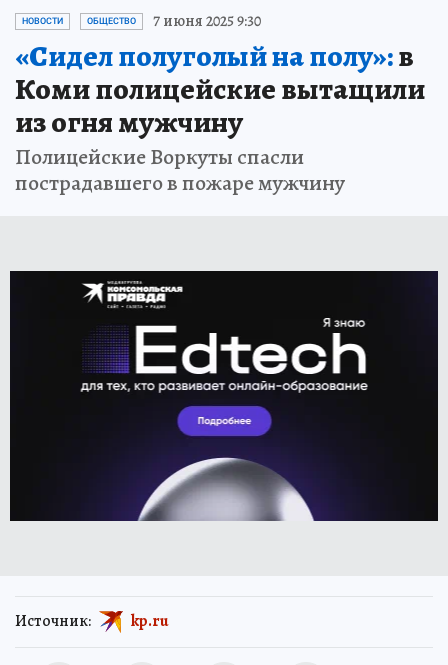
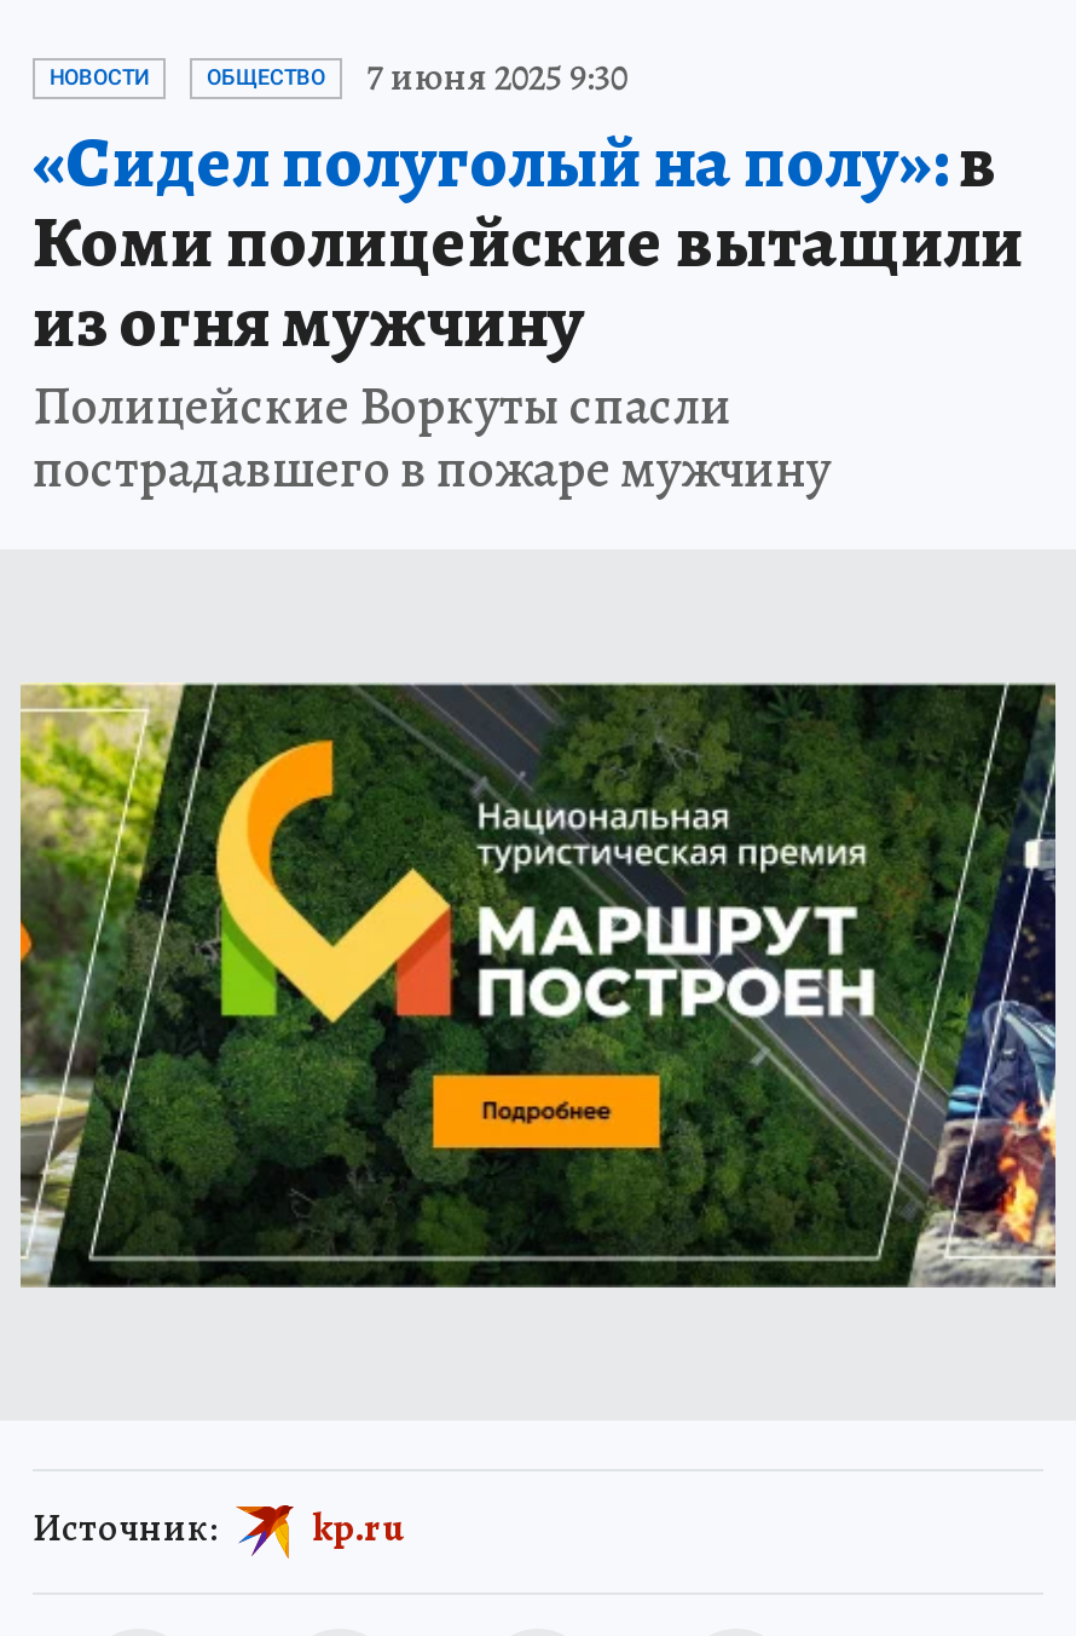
[9,270,439,521] [image] -> [18,682,1058,1290] [image]

